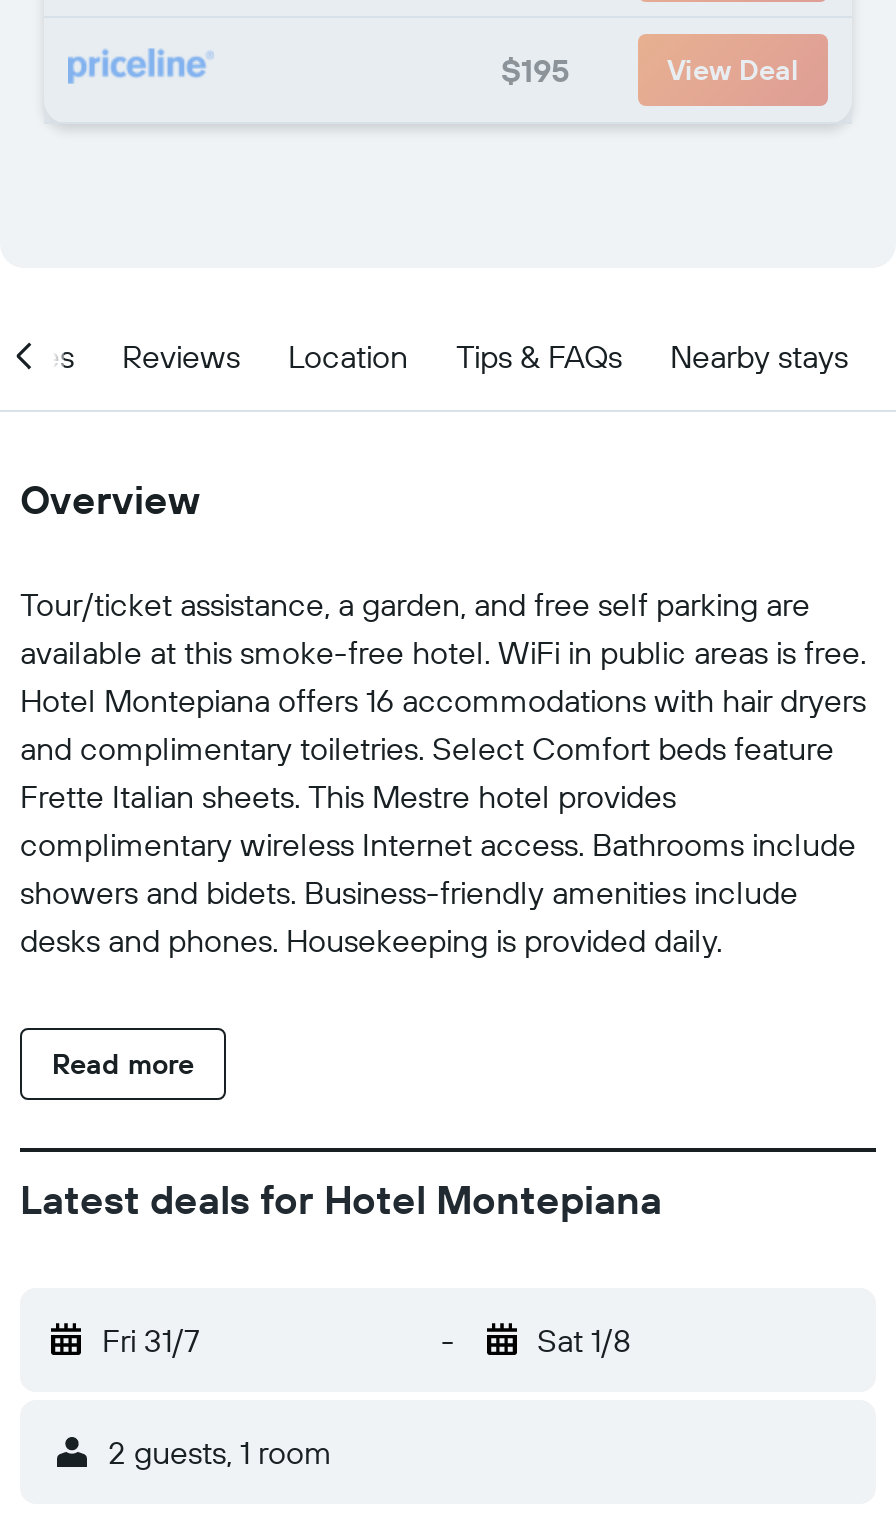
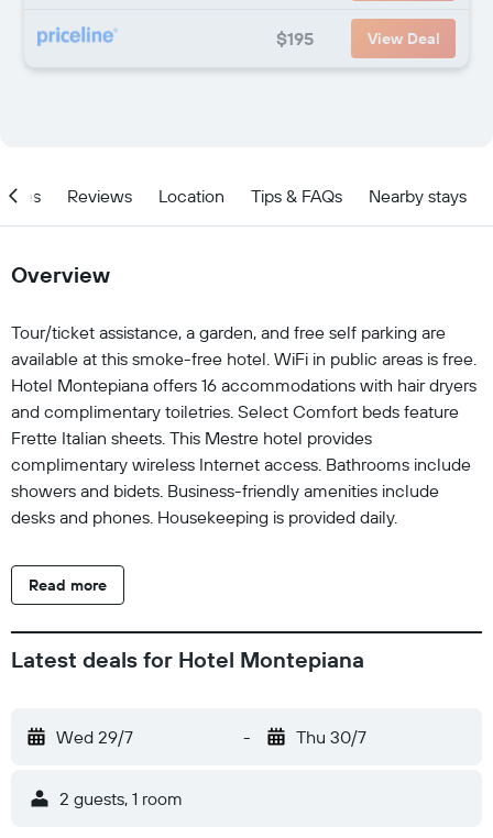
[102,1320,200,1360] Fri 31/7 -> [56,726,133,748] Wed 29/7
[537,1320,631,1360] Sat 1/8 -> [295,726,366,748] Thu 30/7

